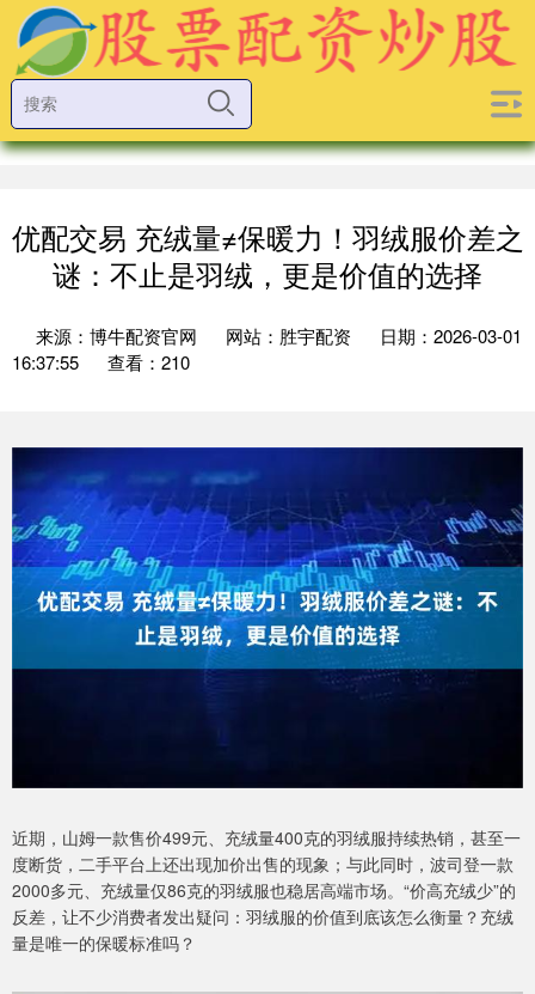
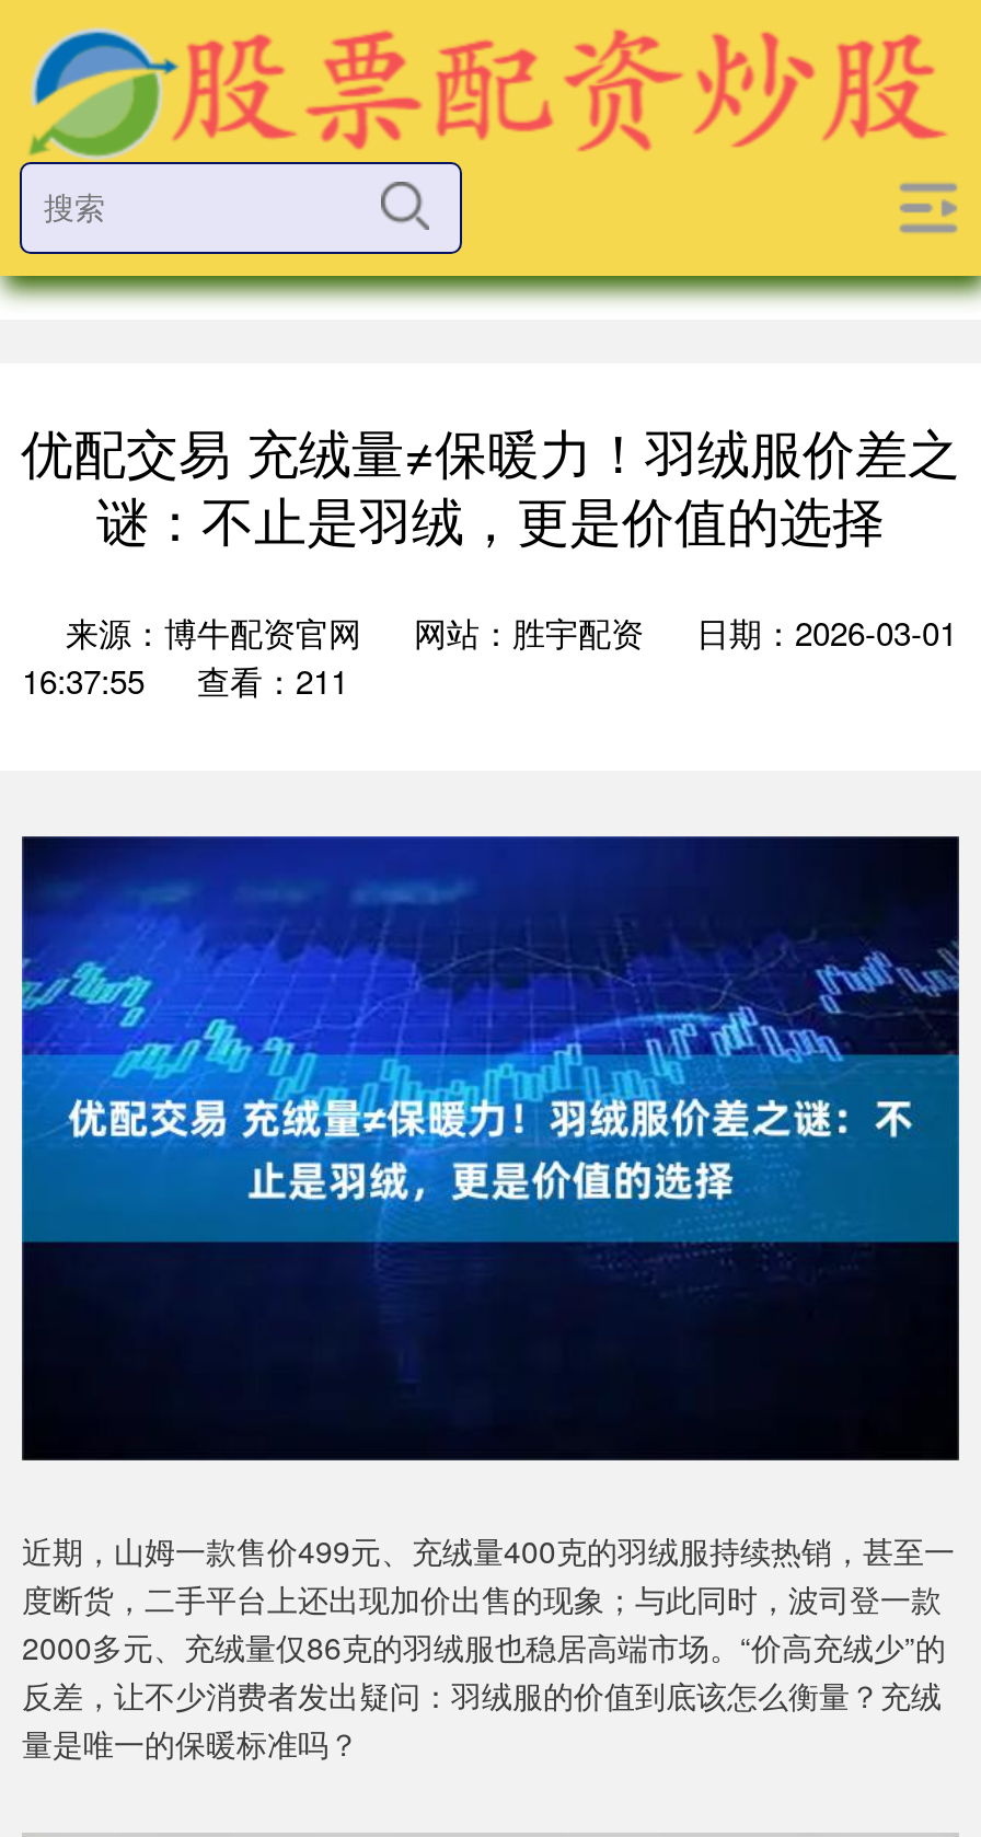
[12,349,190,374] 16:37:55 查看：210 -> [22,657,348,703] 16:37:55 查看：211

